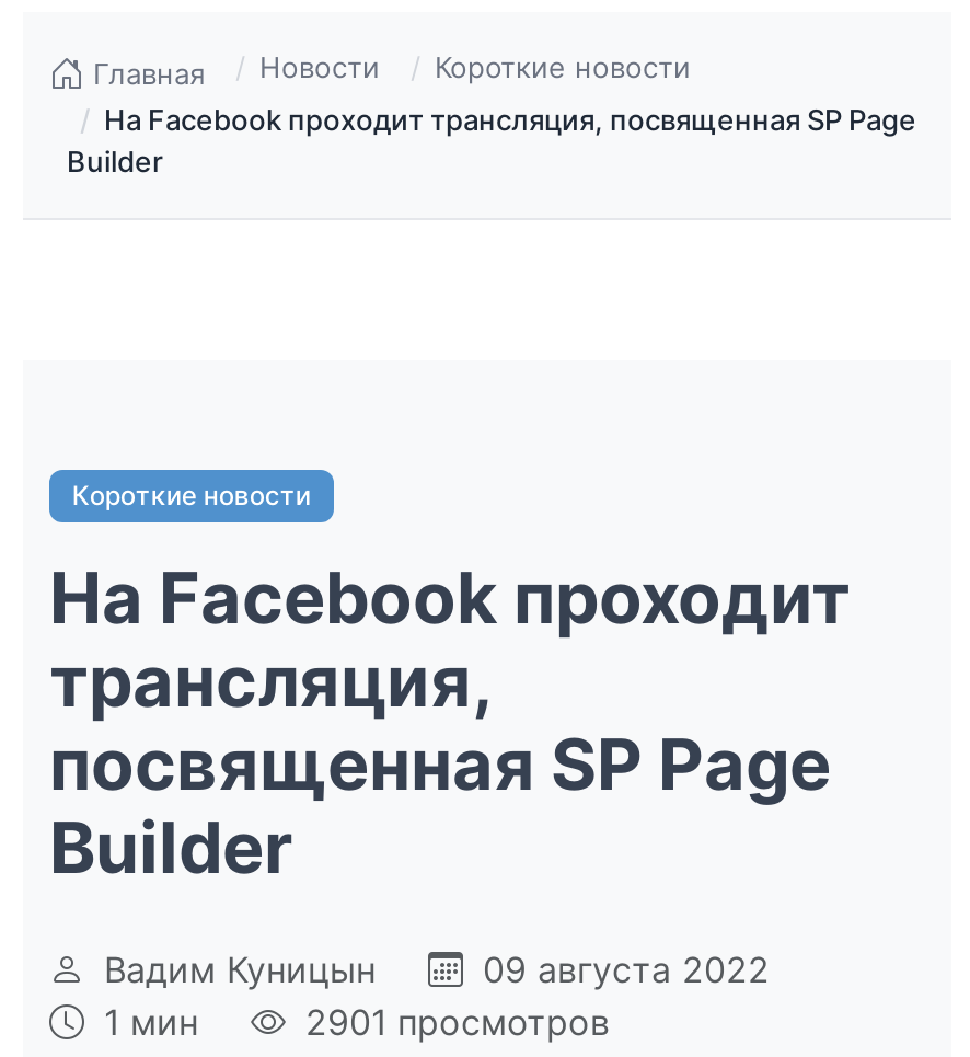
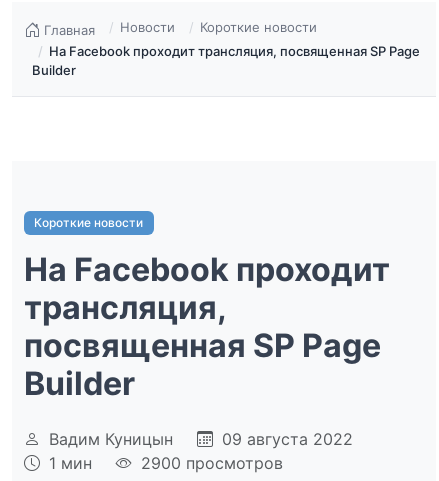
[295,999,610,1043] 2901 просмотров -> [136,453,283,473] 2900 просмотров

